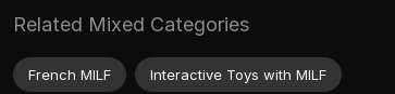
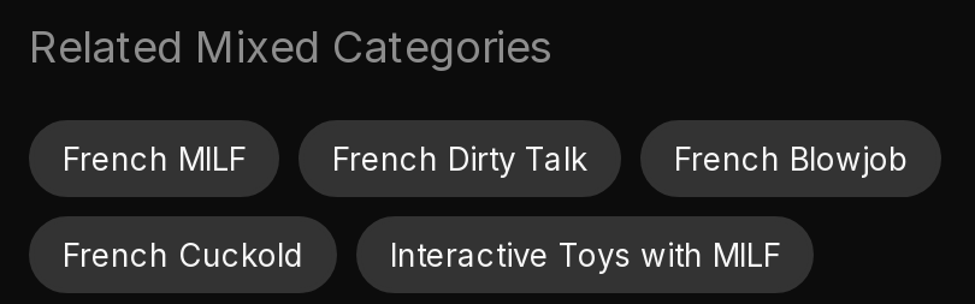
none -> [63,139,908,273] French Dirty Talk | French Blowjob | French Cuckold

